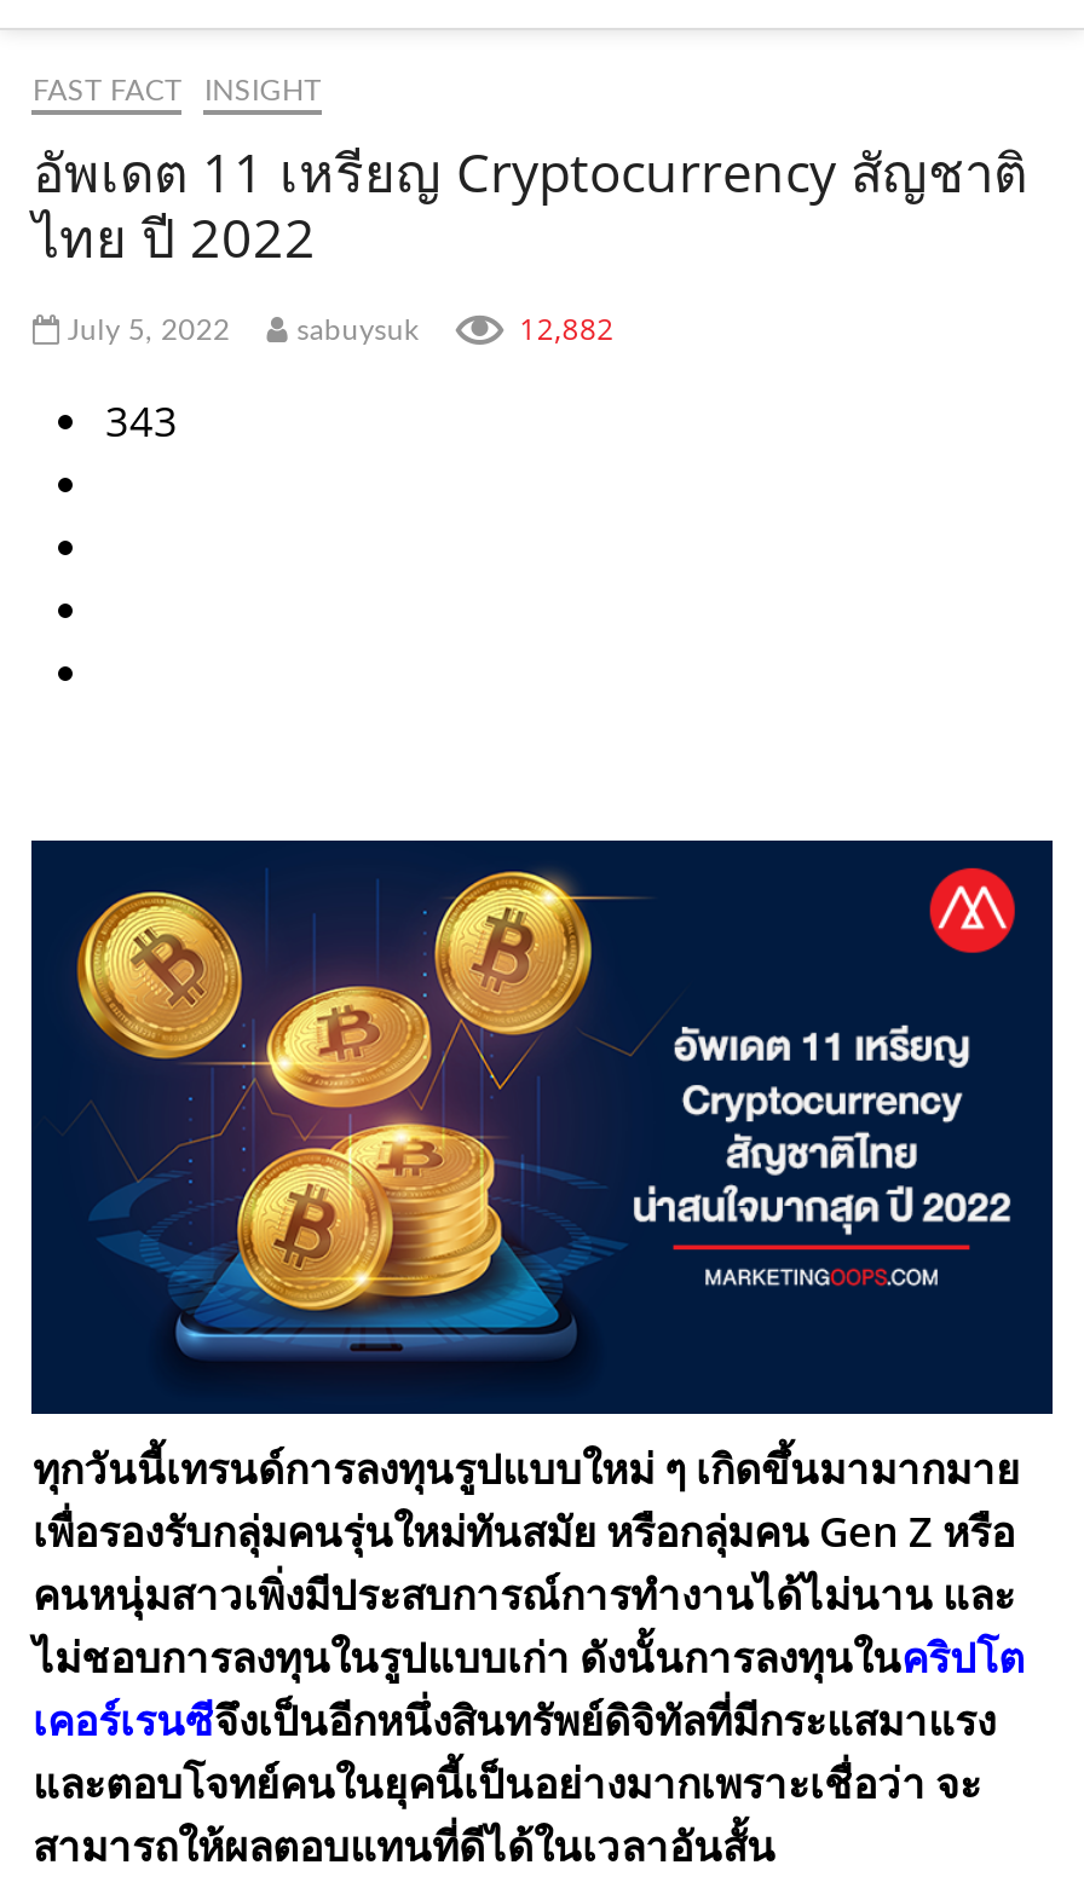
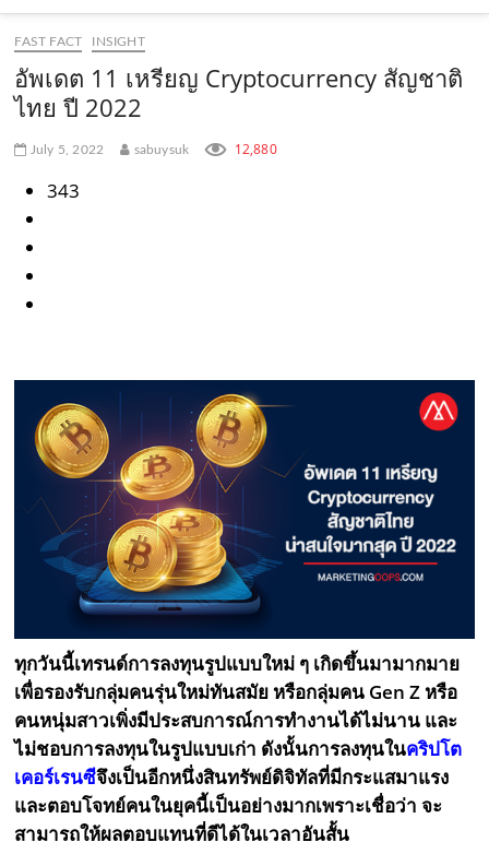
[519,309,614,350] 12,882 -> [234,140,277,159] 12,880

